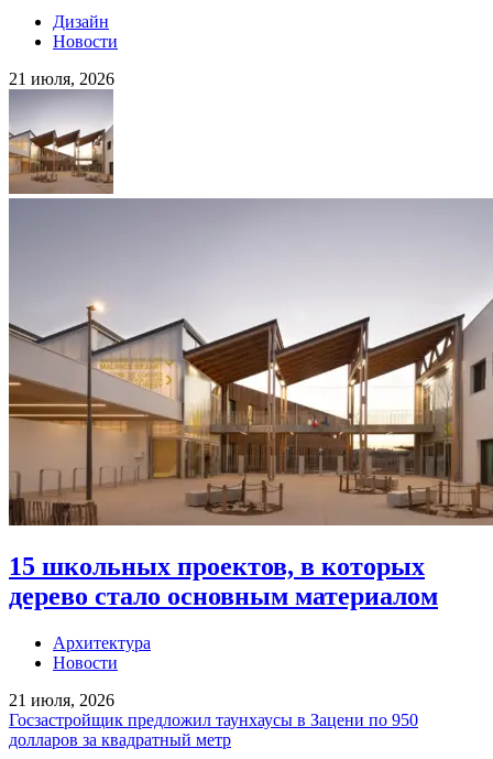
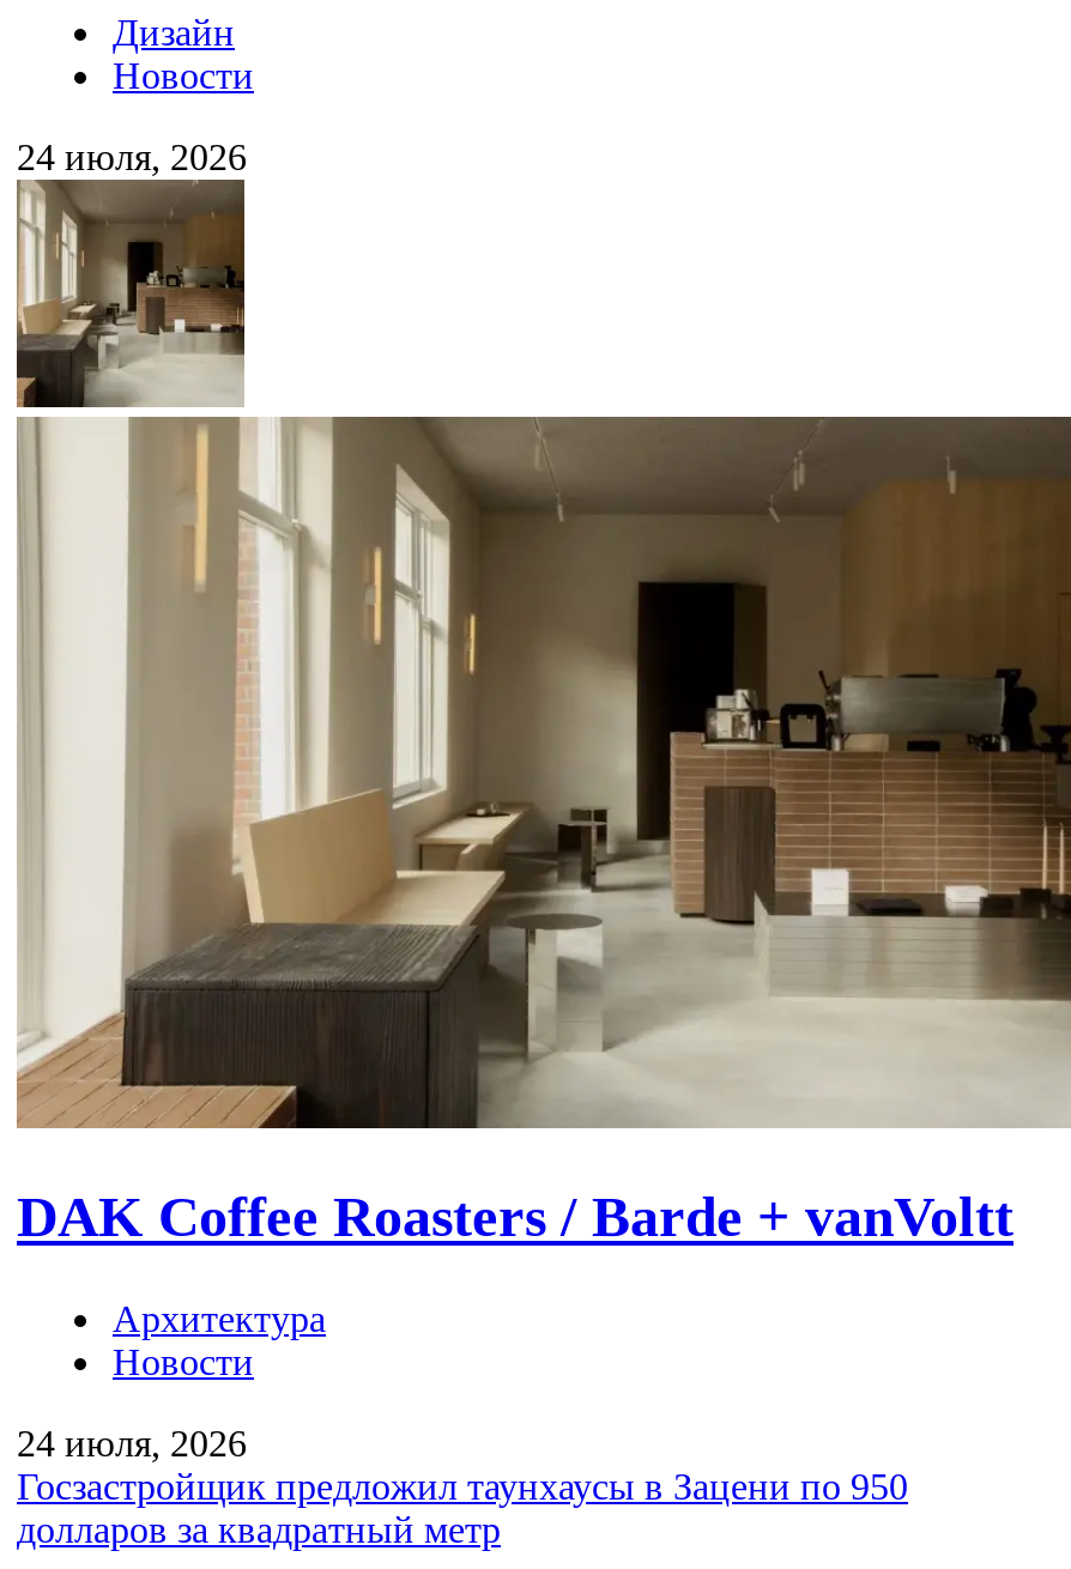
[9,69,114,88] 21 июля, 2026 -> [17,136,247,177] 24 июля, 2026
[8,126,490,610] [image] | 15 школьных проектов, в которых | дерево стало основным материалом -> [17,194,1064,1248] [image] | DAK Coffee Roasters / Barde + vanVoltt
[9,690,114,709] 21 июля, 2026 -> [17,1422,247,1463] 24 июля, 2026

